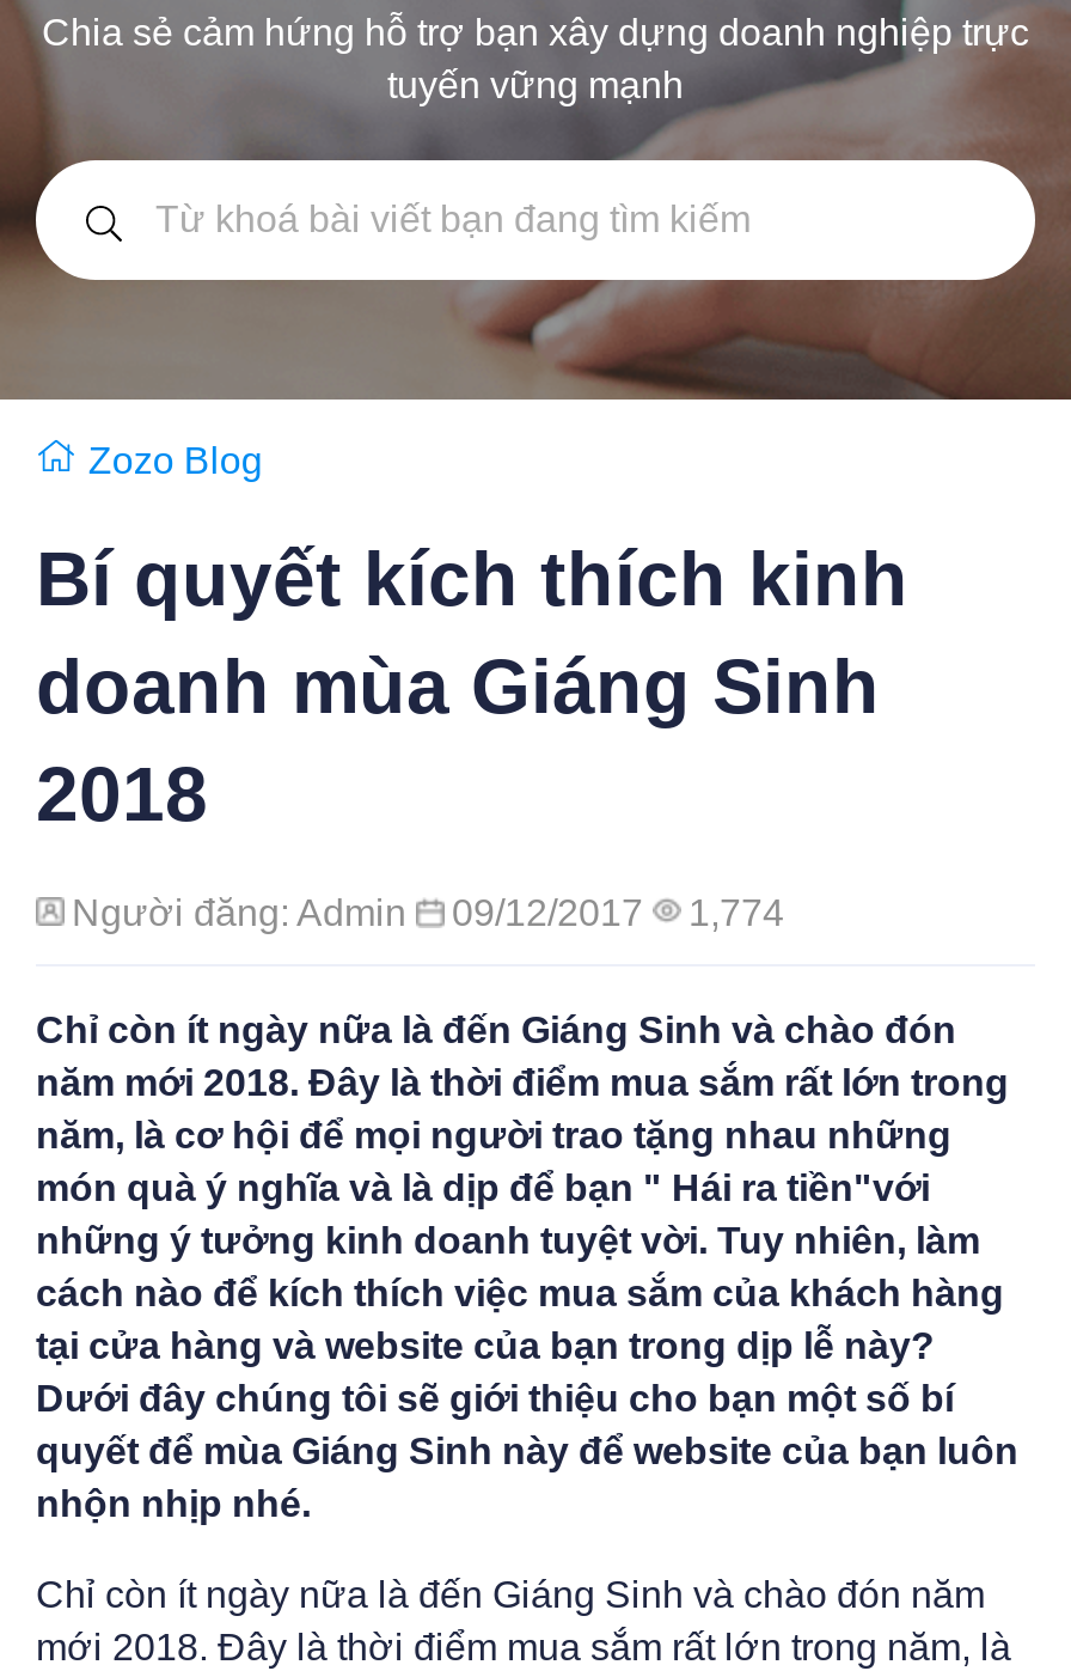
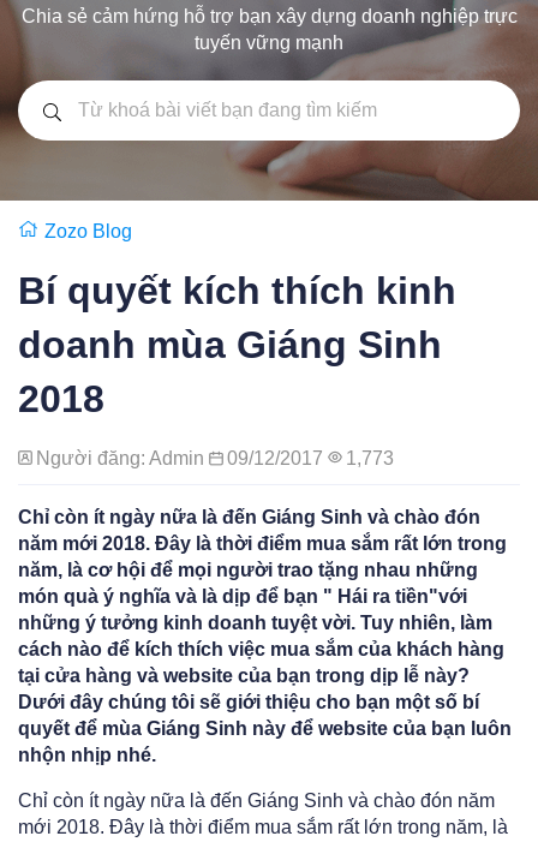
[72,892,784,933] Người đăng: Admin 09/12/2017 1,774 -> [36,448,394,468] Người đăng: Admin 09/12/2017 1,773

